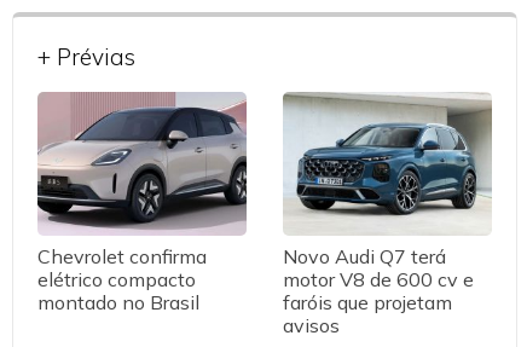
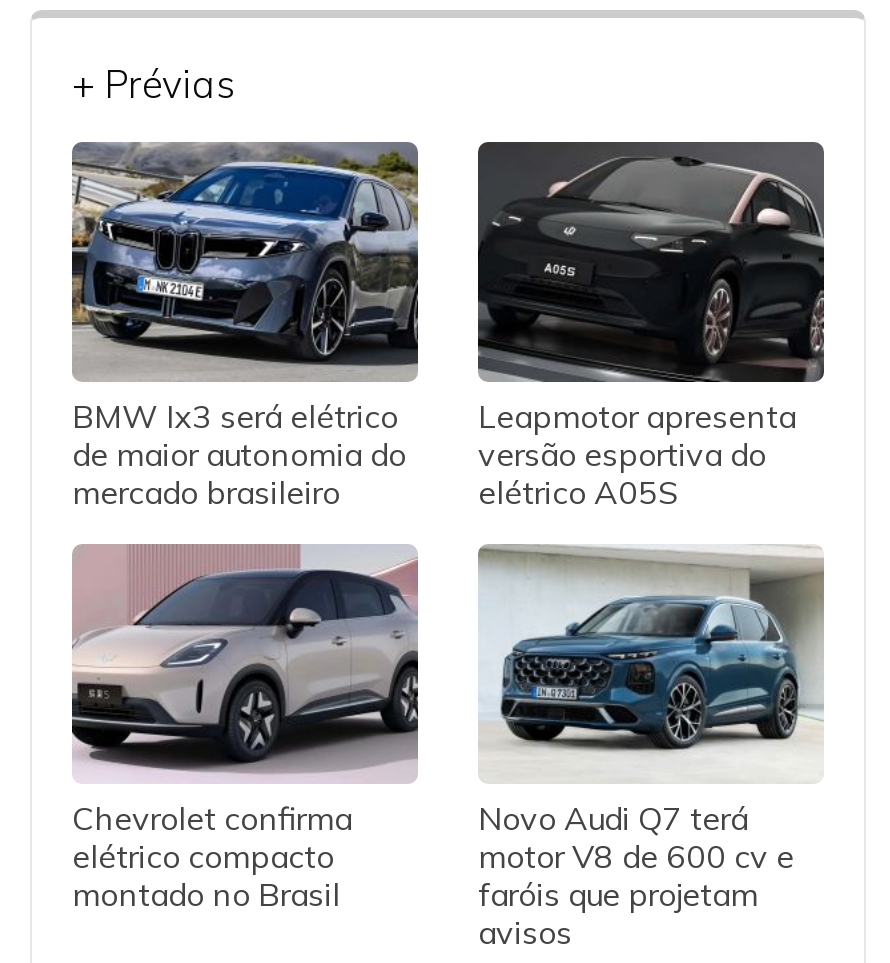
none -> [70,142,418,513] [image] | BMW Ix3 será elétrico | de maior autonomia do | mercado brasileiro
none -> [476,140,826,513] [image] | Leapmotor apresenta | versão esportiva do | elétrico A05S

